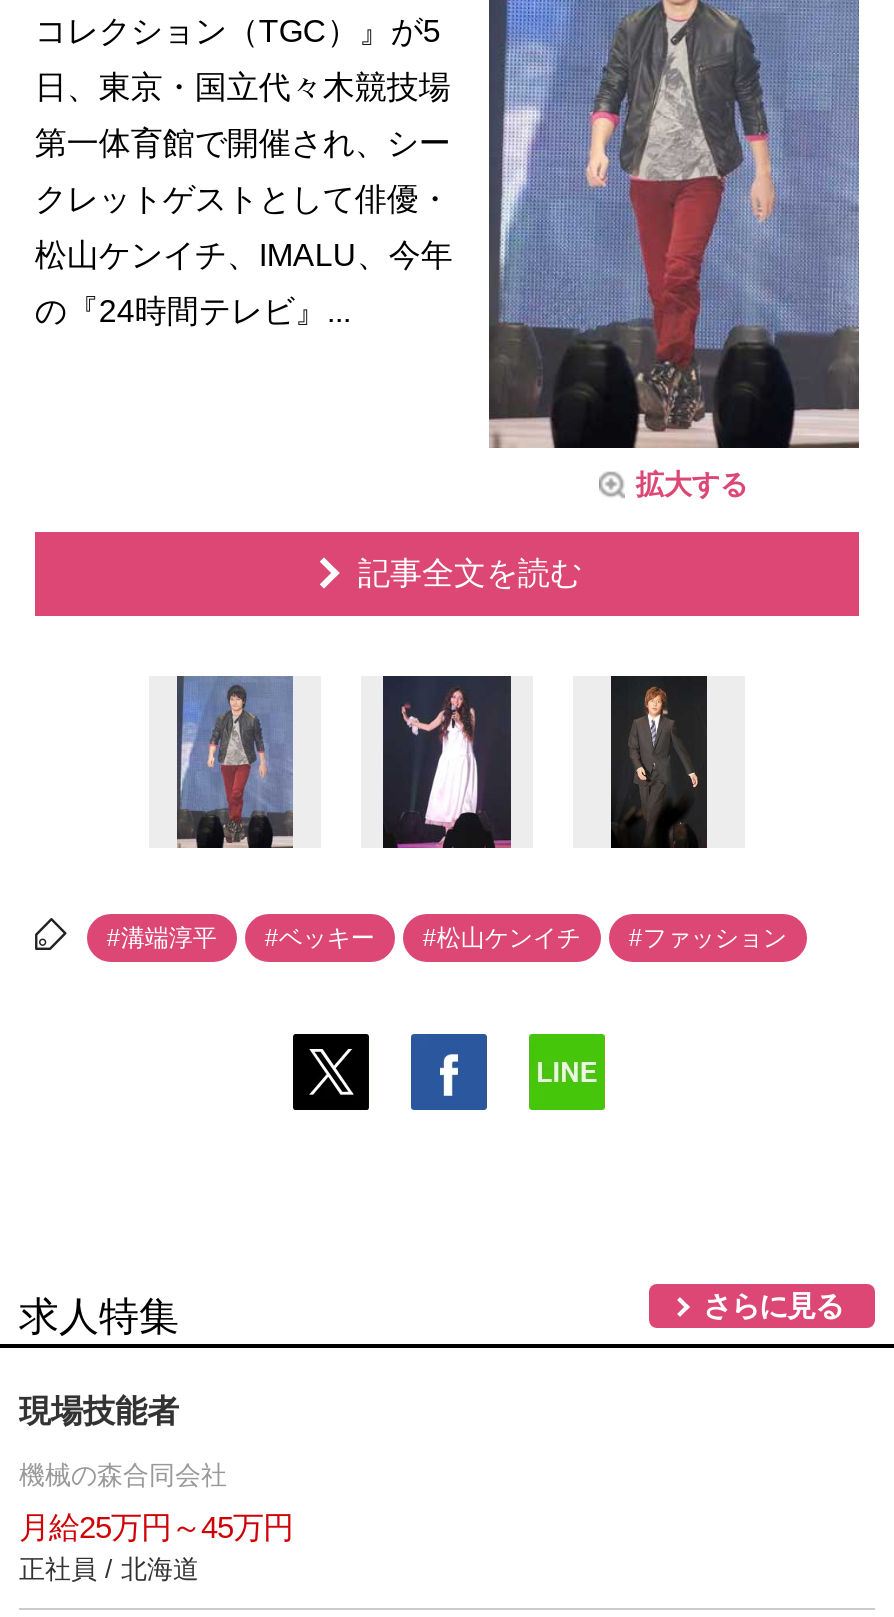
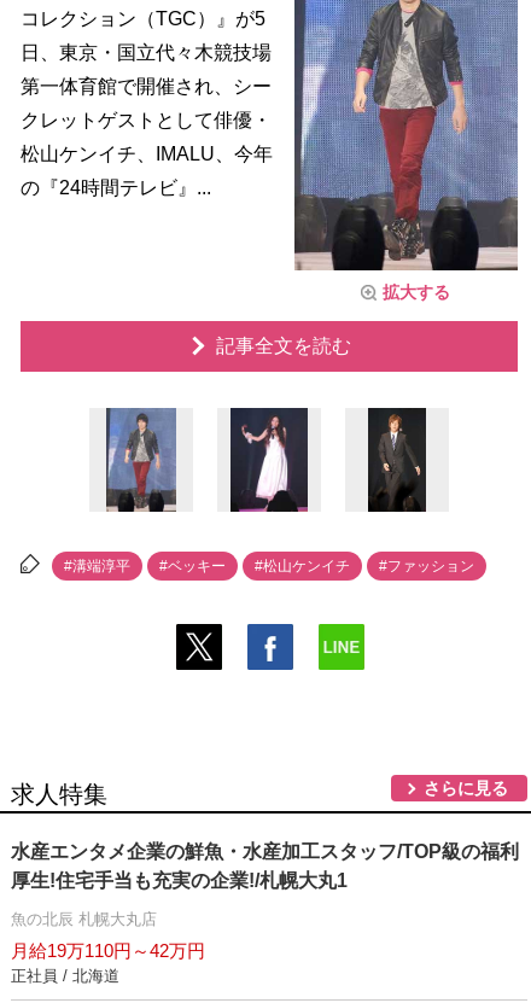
[19,1394,179,1428] 現場技能者 -> [11,841,519,891] 水産エンタメ企業の鮮魚・水産加工スタッフ/TOP級の福利 | 厚生!住宅手当も充実の企業!/札幌大丸1
[19,1460,227,1490] 機械の森合同会社 -> [11,910,157,928] 魚の北辰 札幌大丸店
[19,1510,293,1544] 月給25万円～45万円 -> [11,940,205,961] 月給19万110円～42万円

